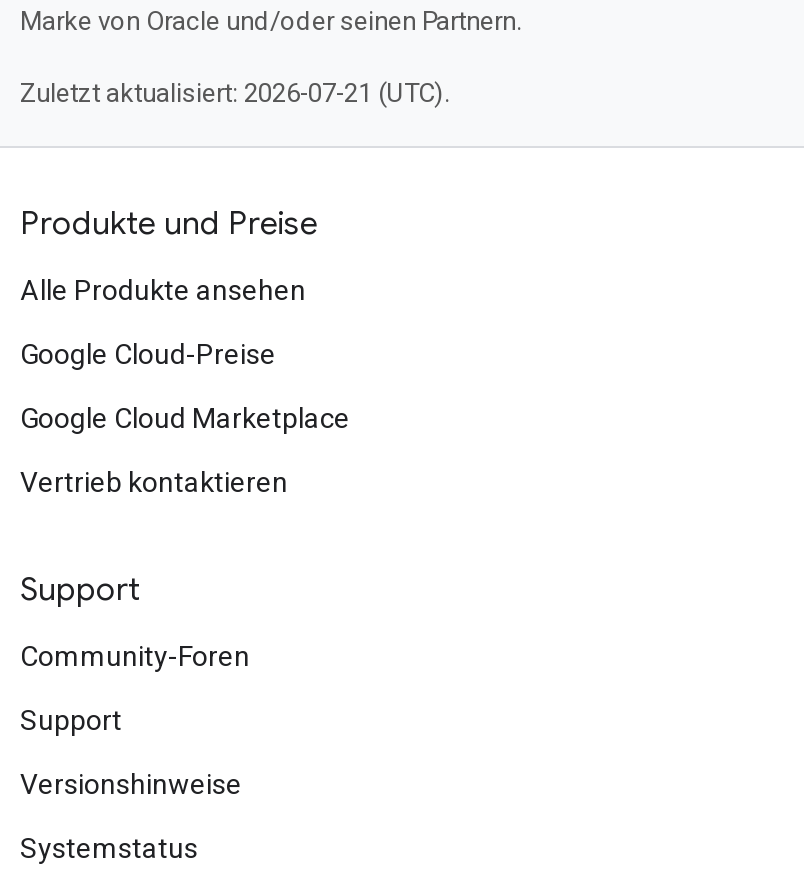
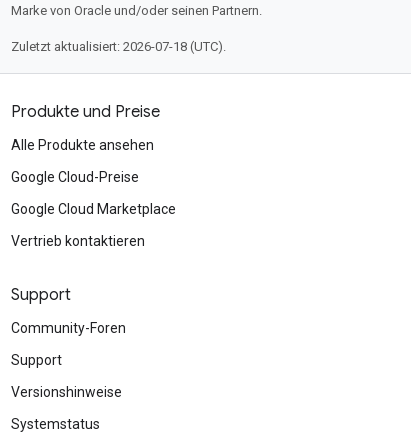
[20,78,450,108] Zuletzt aktualisiert: 2026-07-21 (UTC). -> [11,39,226,54] Zuletzt aktualisiert: 2026-07-18 (UTC).

